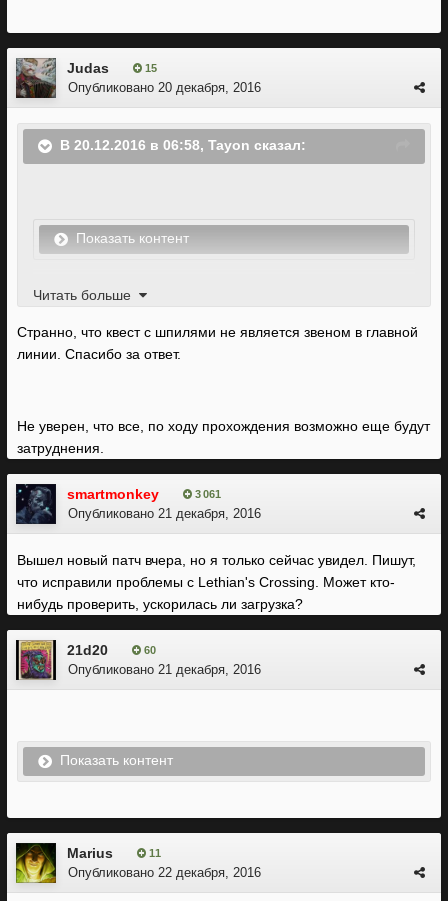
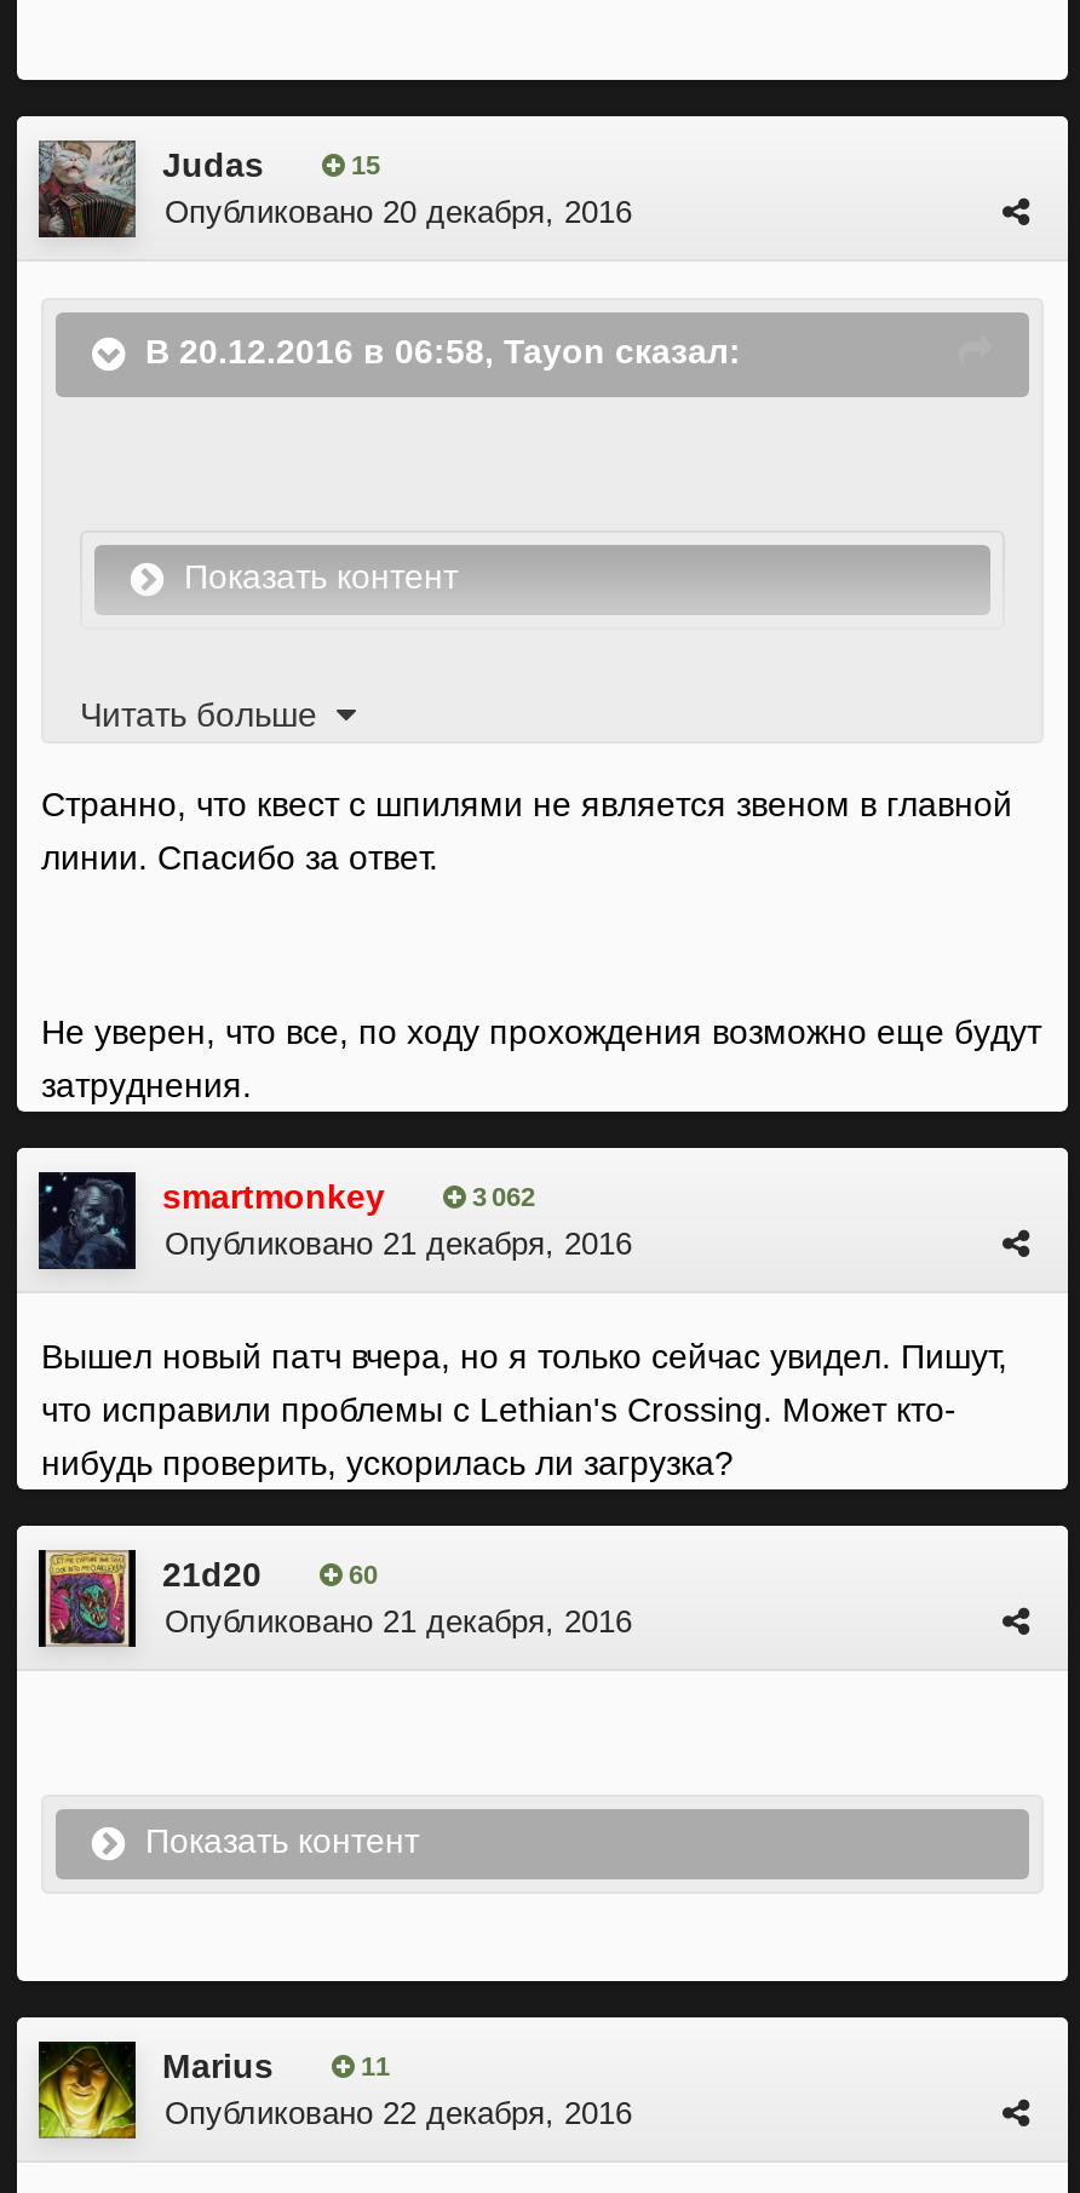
[192,488,221,500] 3 061 -> [465,1182,535,1211] 3 062

